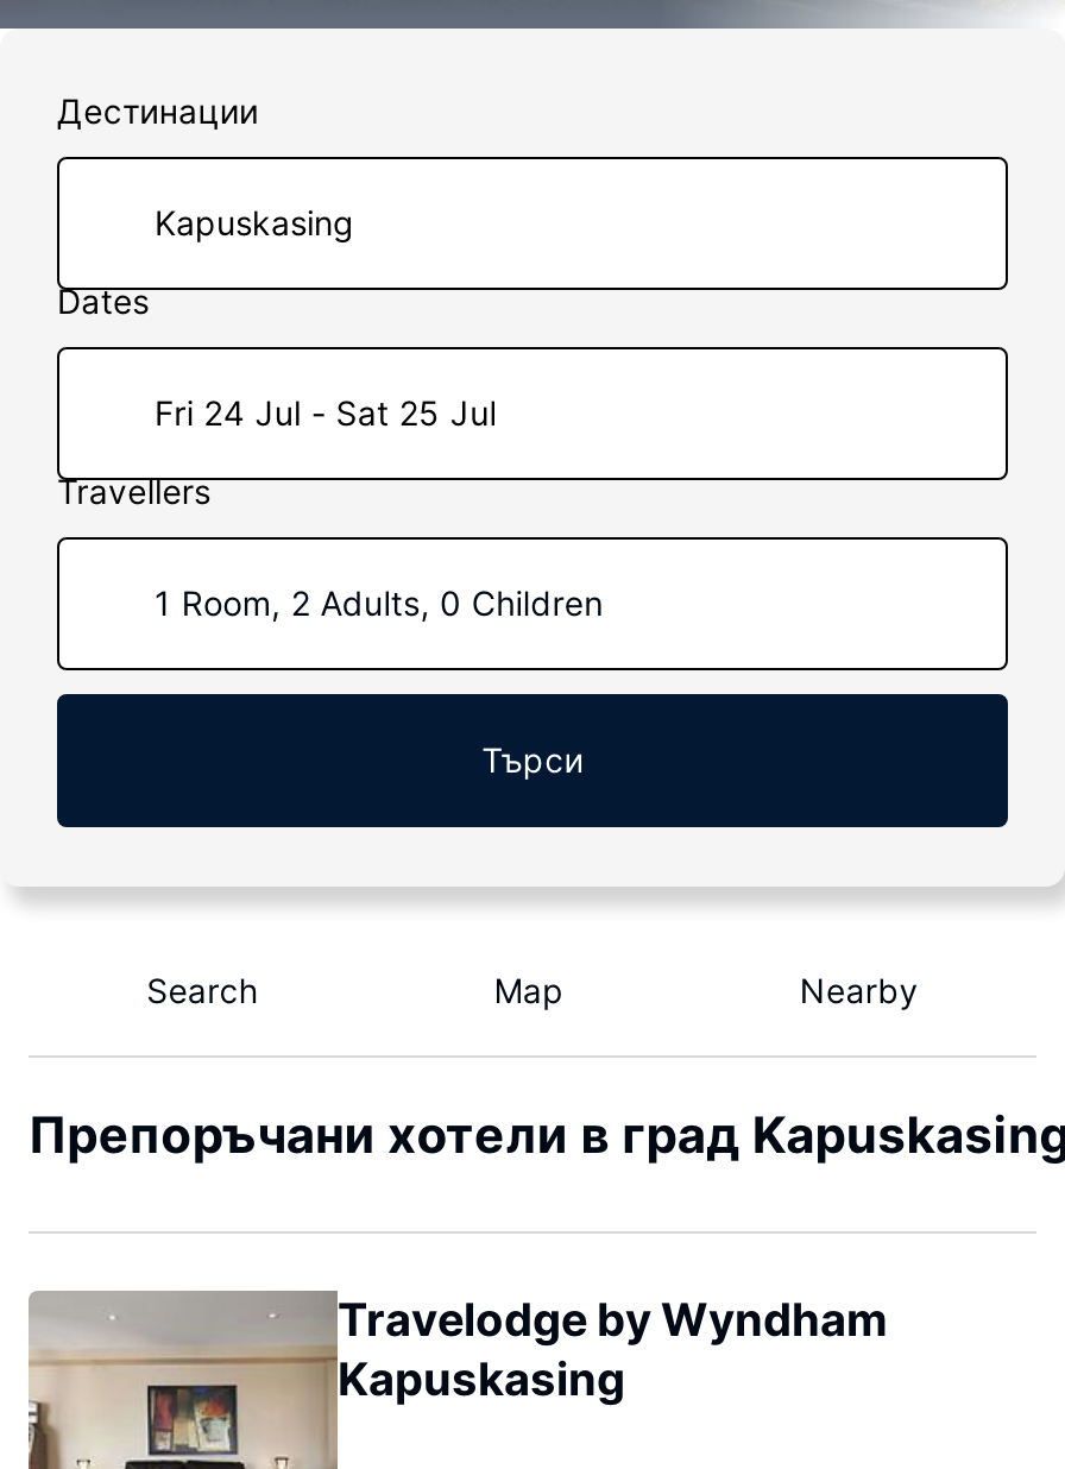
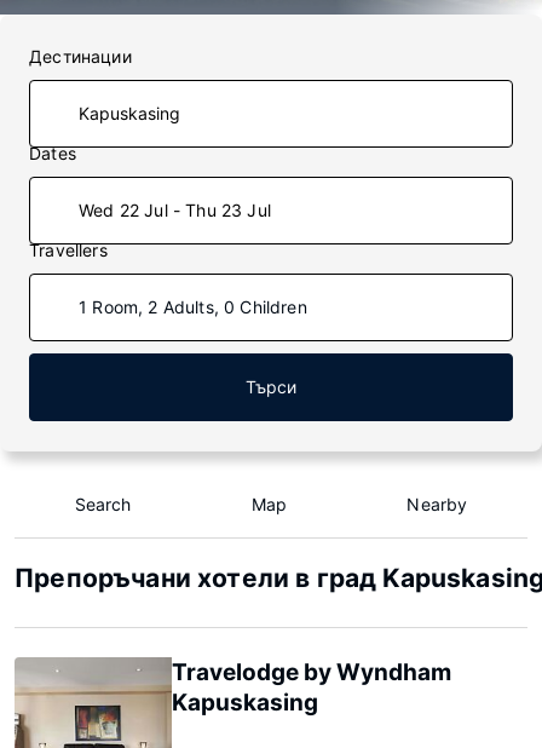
[155,392,497,433] Fri 24 Jul - Sat 25 Jul -> [79,200,271,220] Wed 22 Jul - Thu 23 Jul

